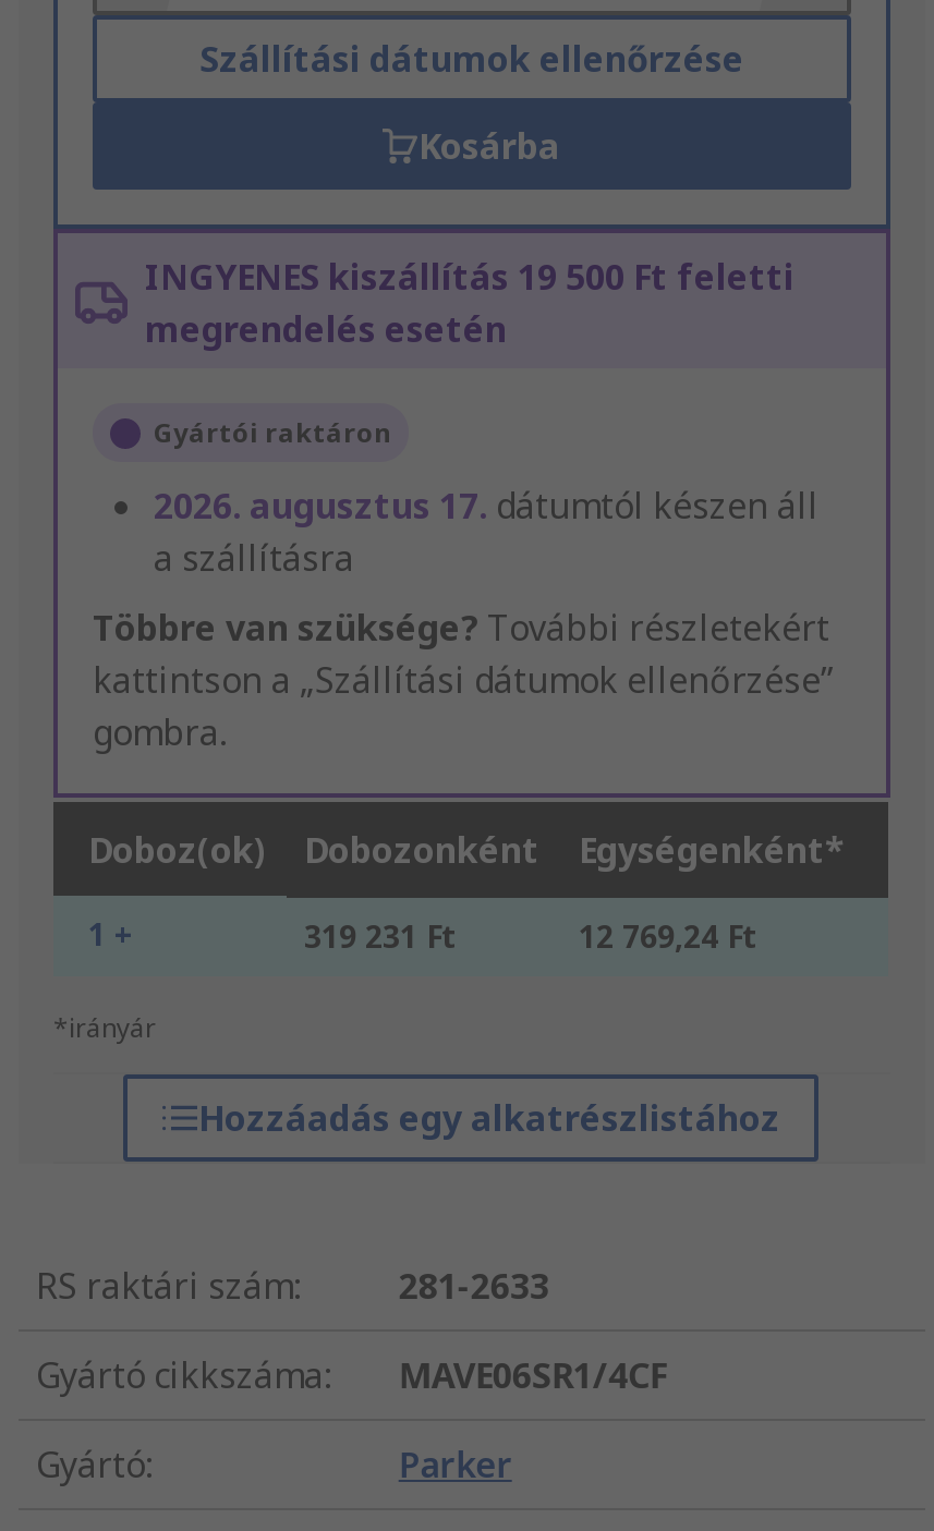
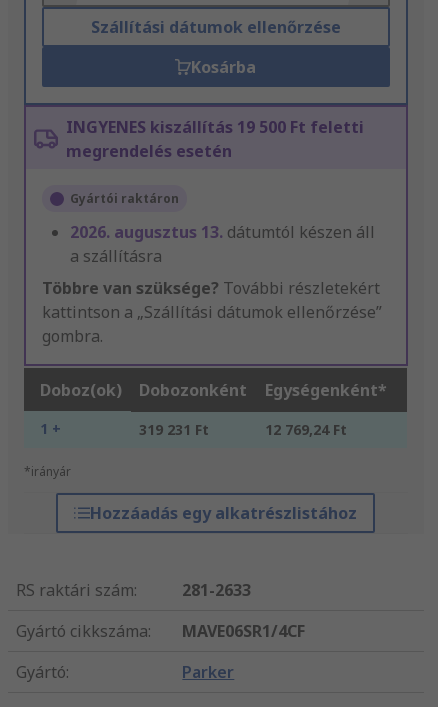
[154,483,818,531] 2026. augusztus 17. dátumtól készen áll -> [70,221,375,243] 2026. augusztus 13. dátumtól készen áll

